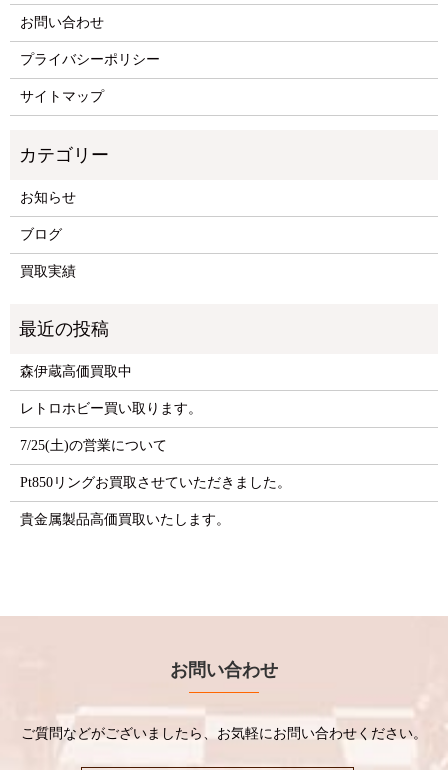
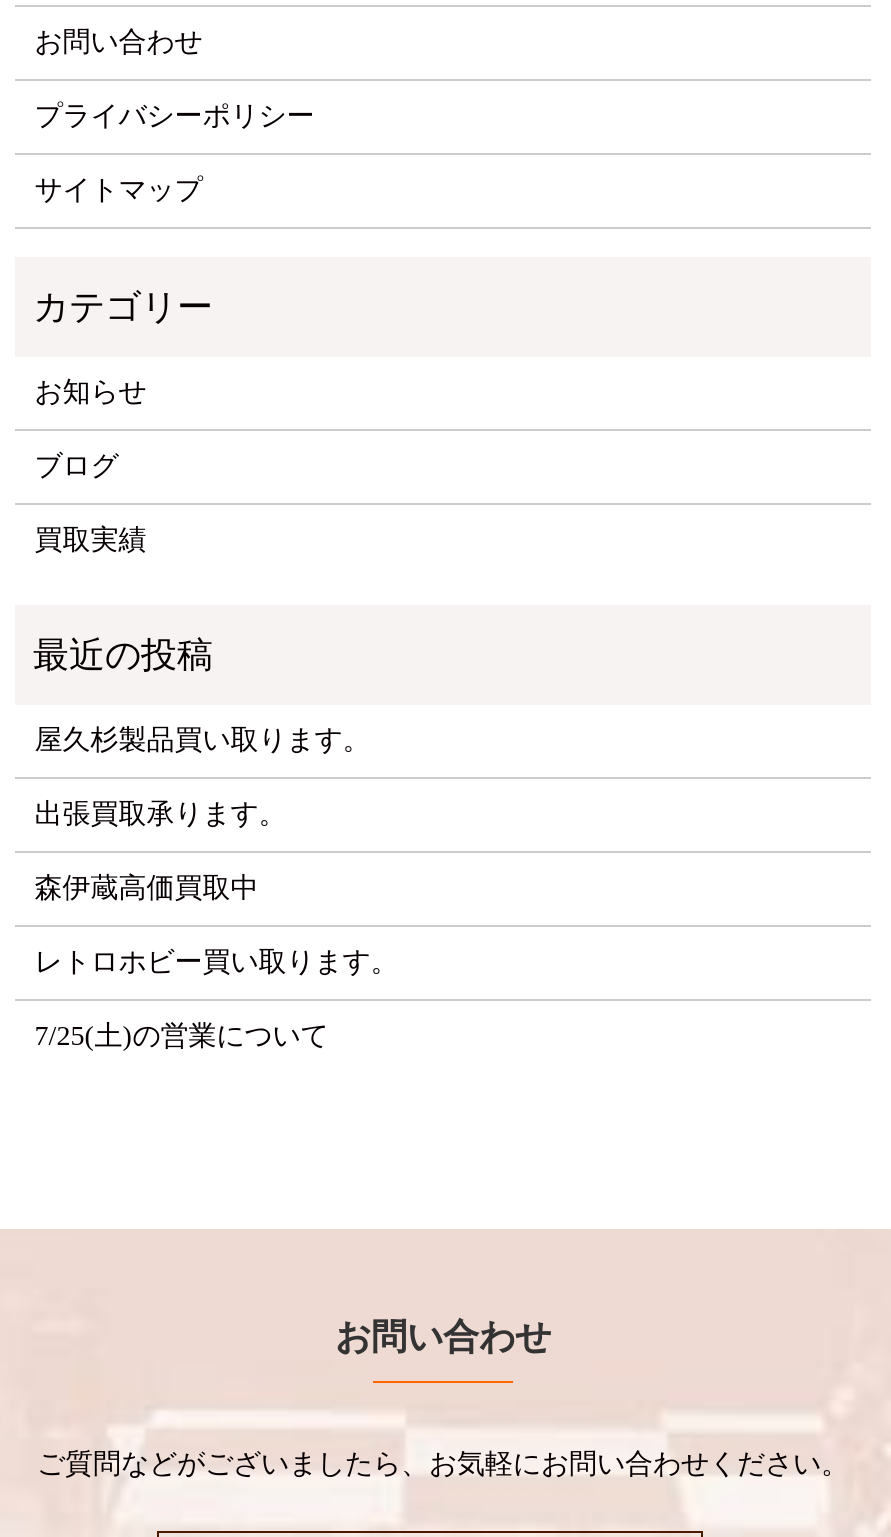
none -> [35,725,371,829] 屋久杉製品買い取ります。 | 出張買取承ります。
moved [20,364,202,453] -> [35,873,399,1051]: 森伊蔵高価買取中 | レトロホビー買い取ります。 | 7/25(土)の営業について
[20,475,291,527] Pt850リングお買取させていただきました。 | 貴金属製品高価買取いたします。 -> none

